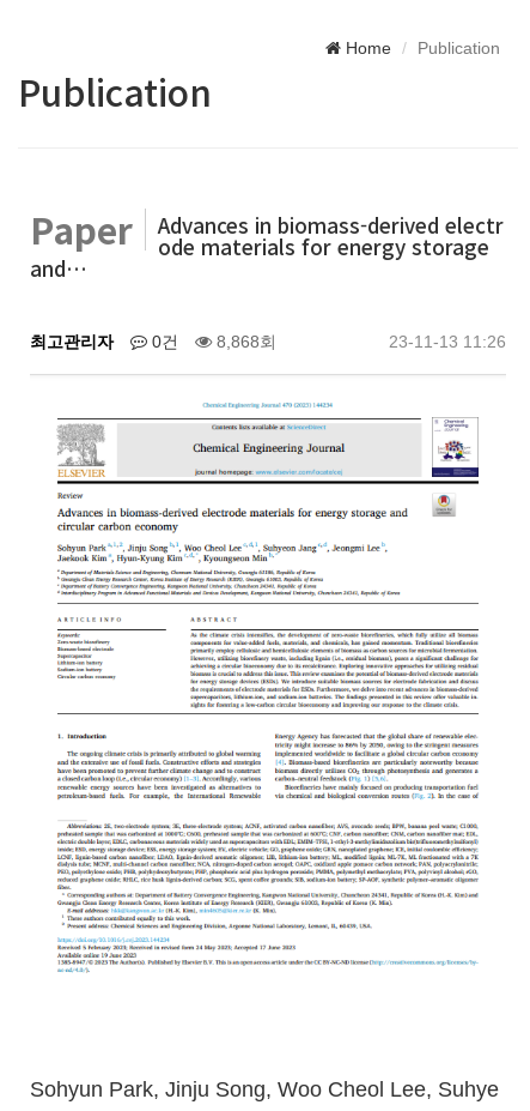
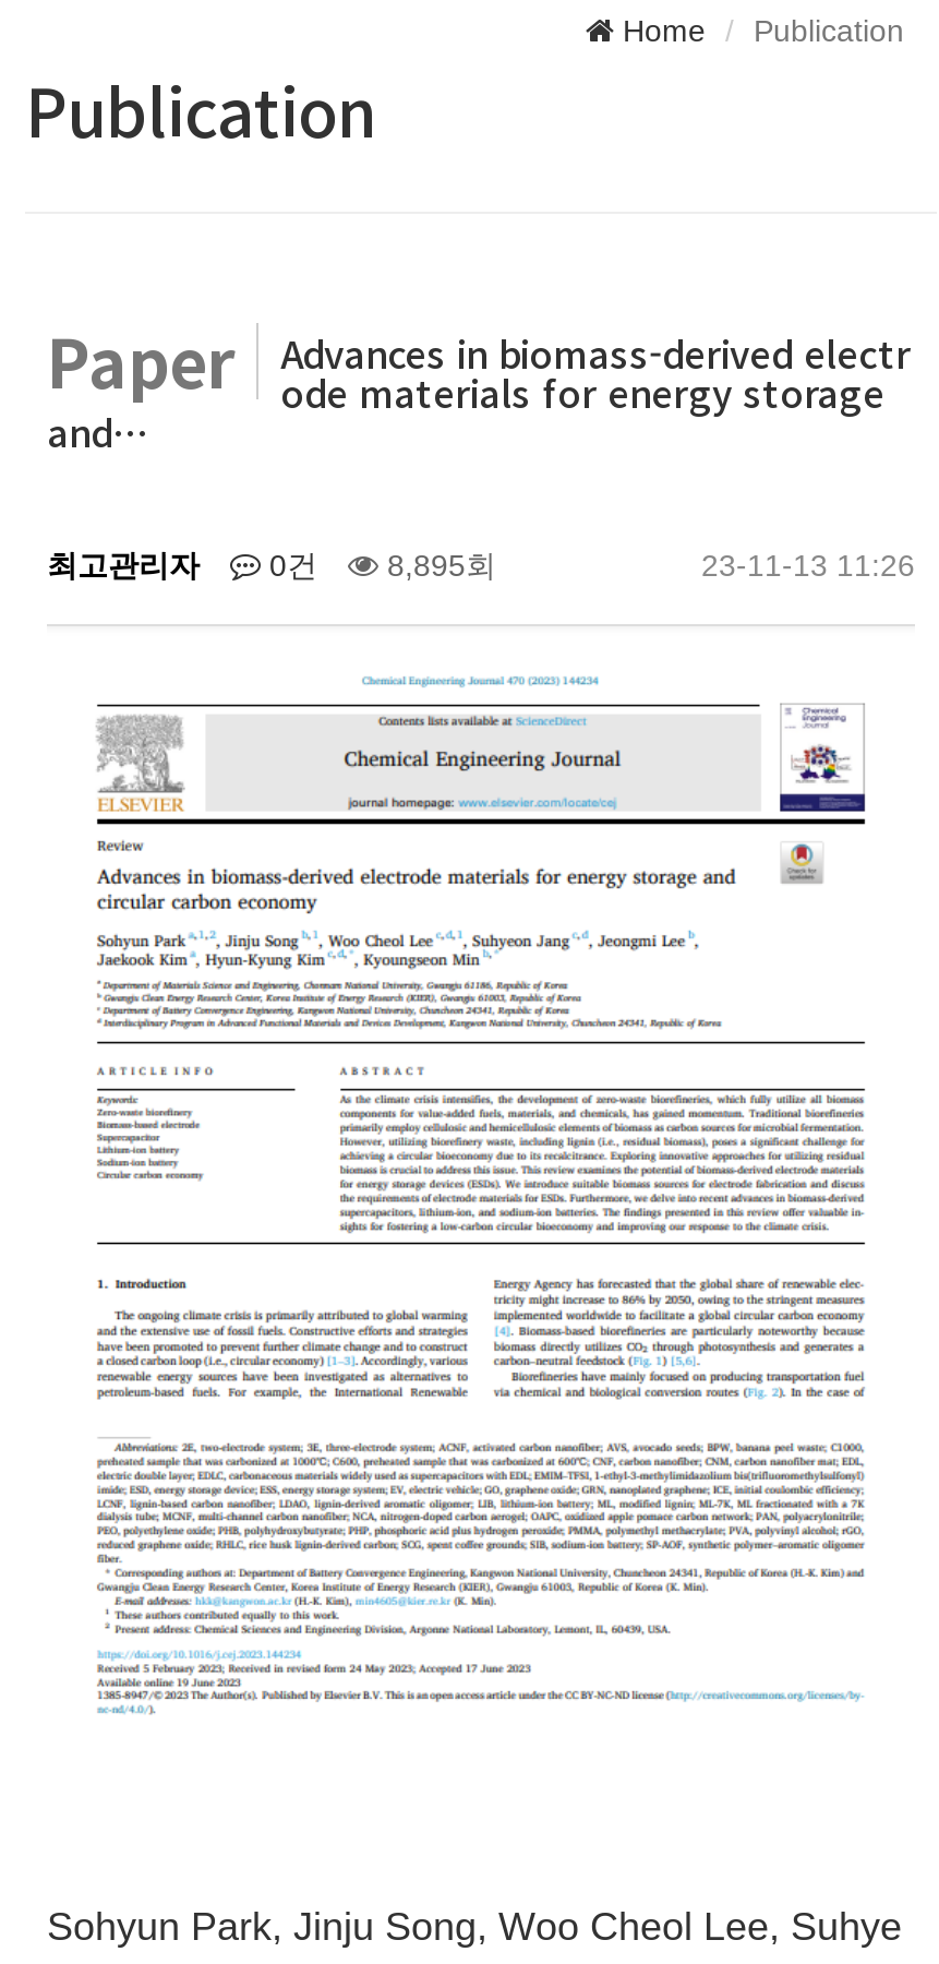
[30,331,276,351] 최고관리자 0건 8,868회 -> [47,547,496,582] 최고관리자 0건 8,895회

